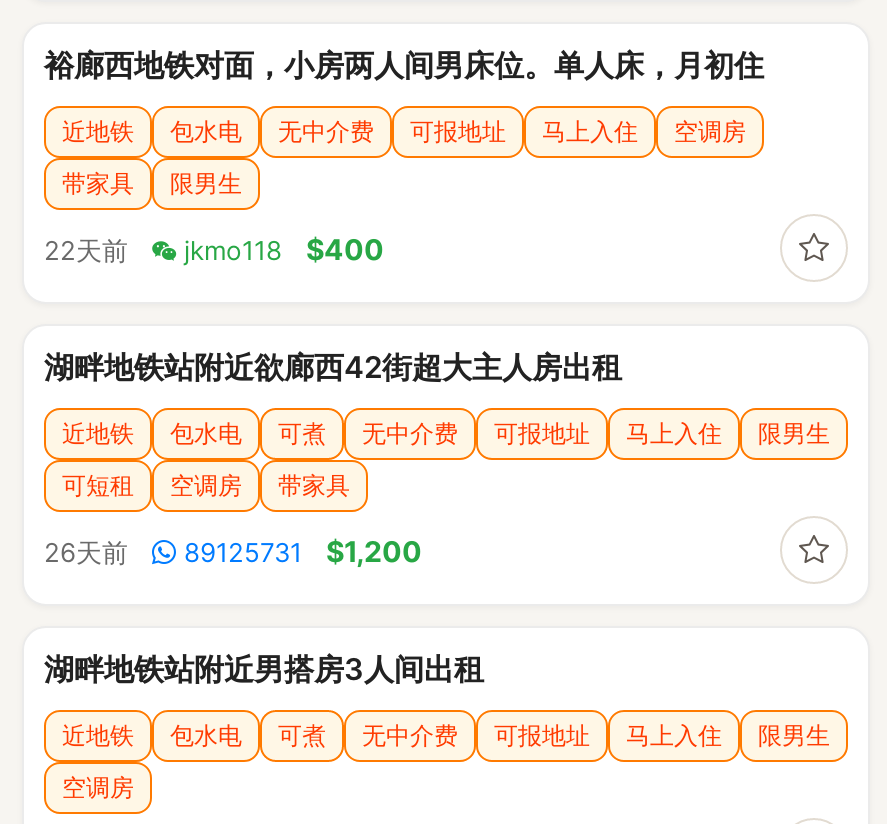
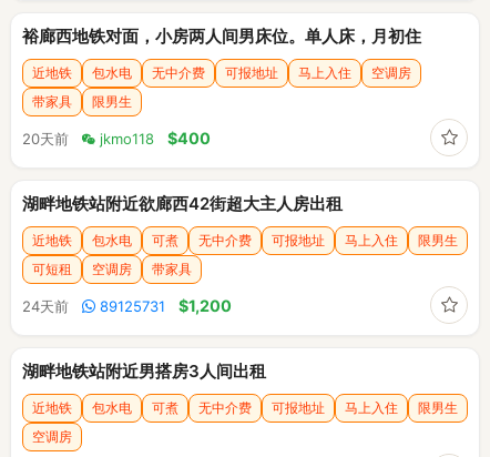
[44,231,384,265] 22天前 jkmo118 $400 -> [22,128,211,147] 20天前 jkmo118 $400
[44,533,422,567] 26天前 89125731 $1,200 -> [22,296,232,314] 24天前 89125731 $1,200

